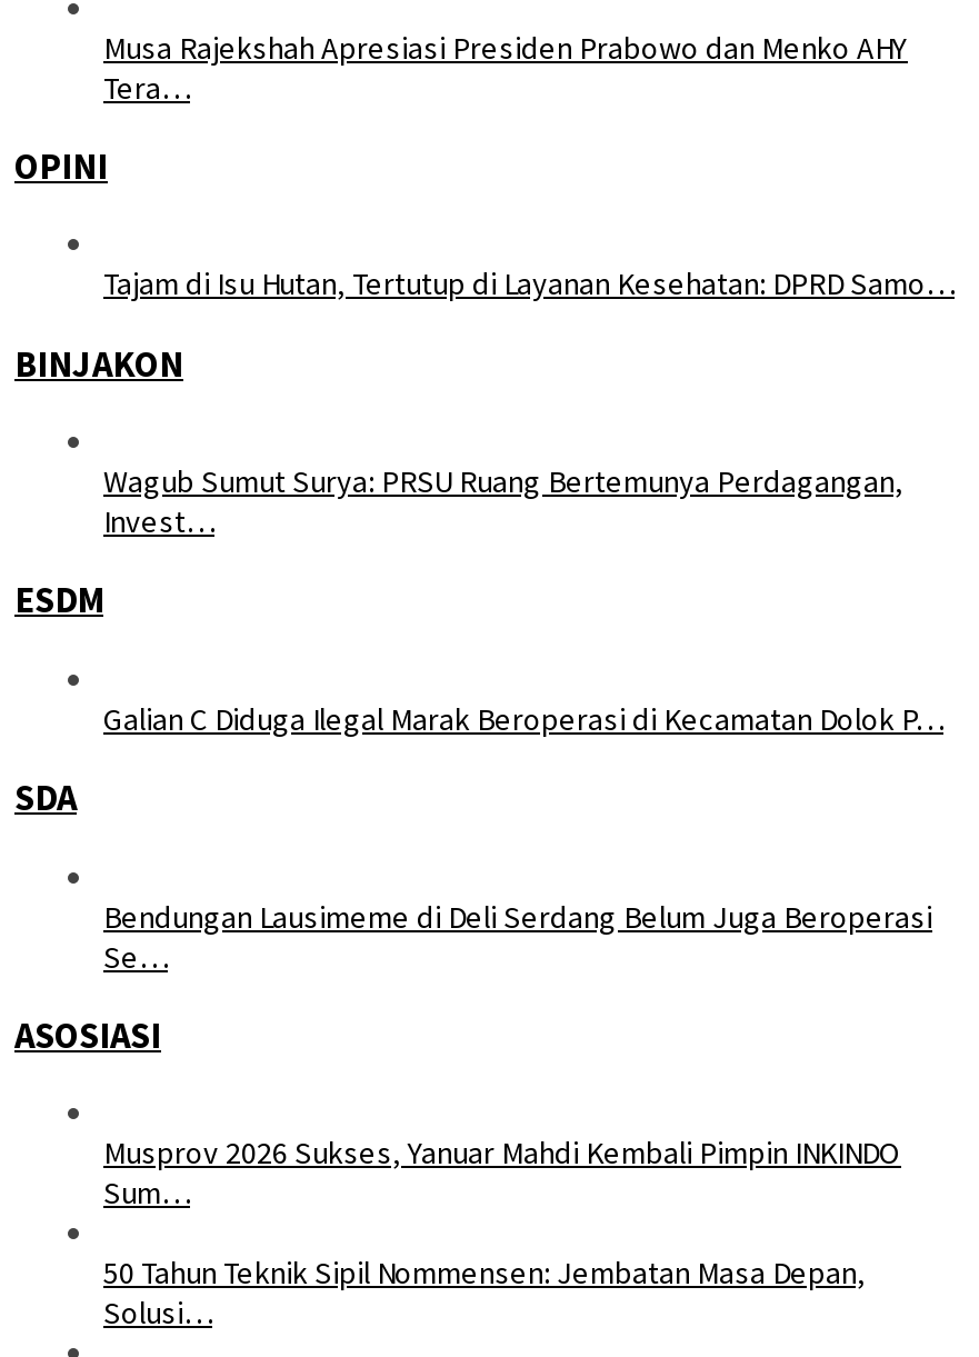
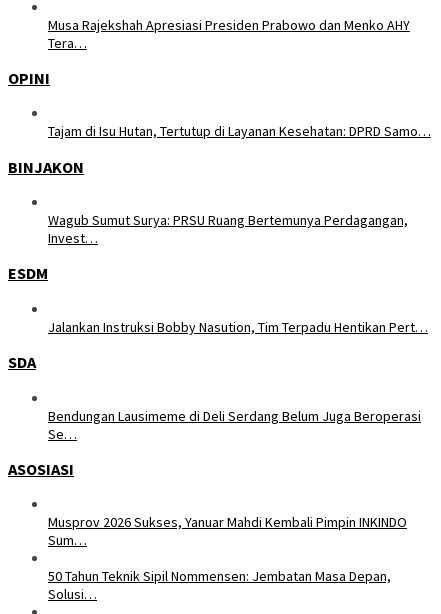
[103,699,943,739] Galian C Diduga Ilegal Marak Beroperasi di Kecamatan Dolok P… -> [48,318,428,336] Jalankan Instruksi Bobby Nasution, Tim Terpadu Hentikan Pert…

